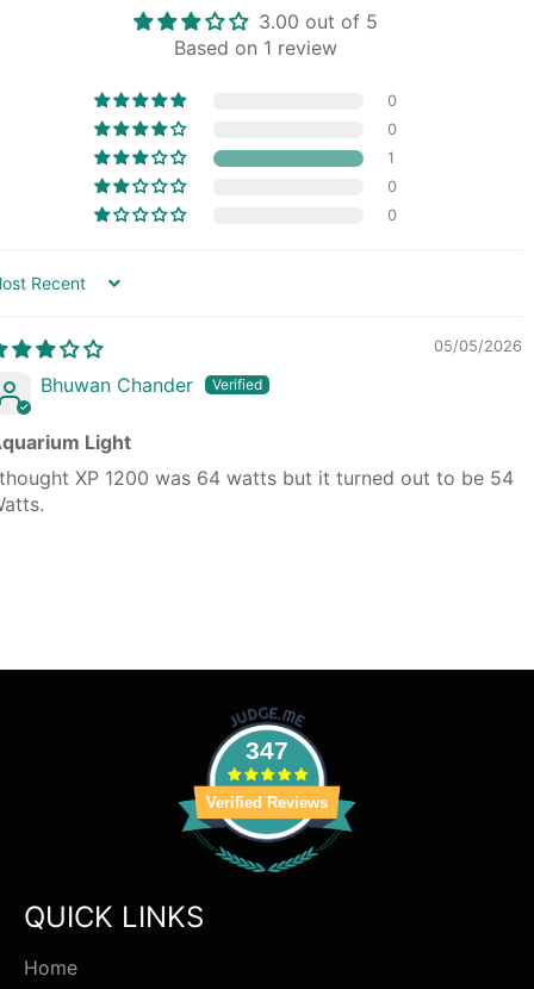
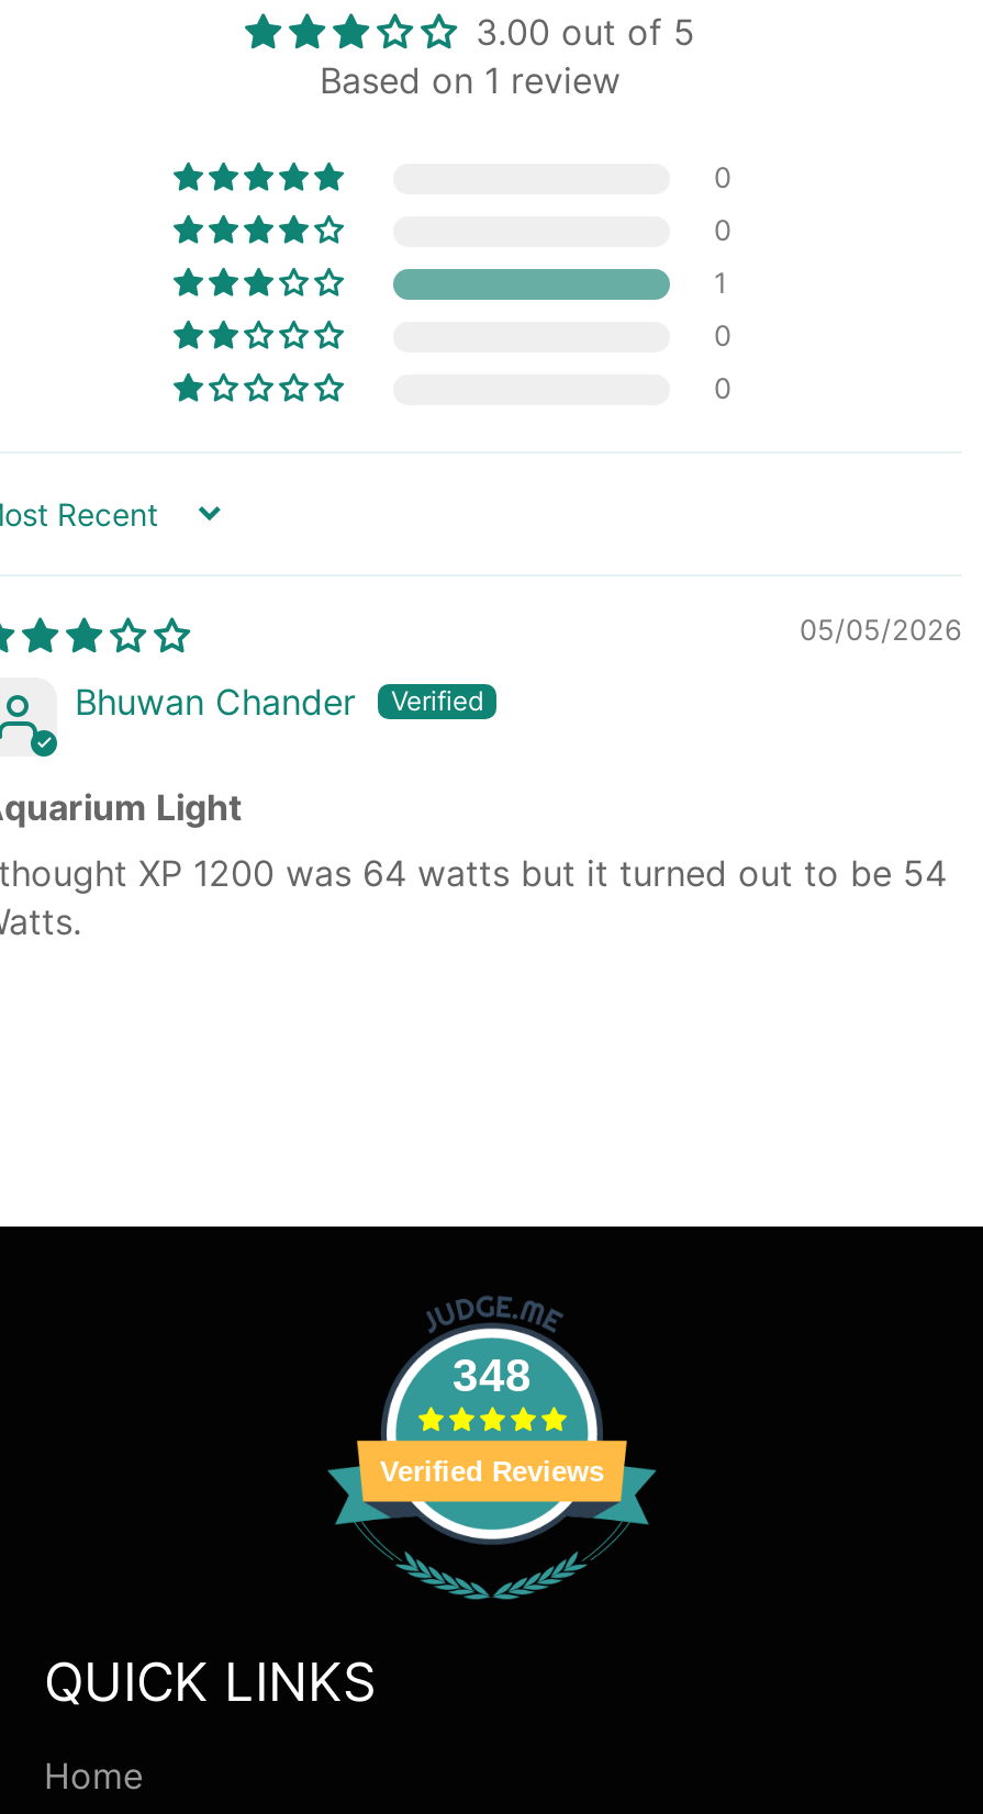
[246,736,288,763] 347 -> [453,1348,532,1399] 348

